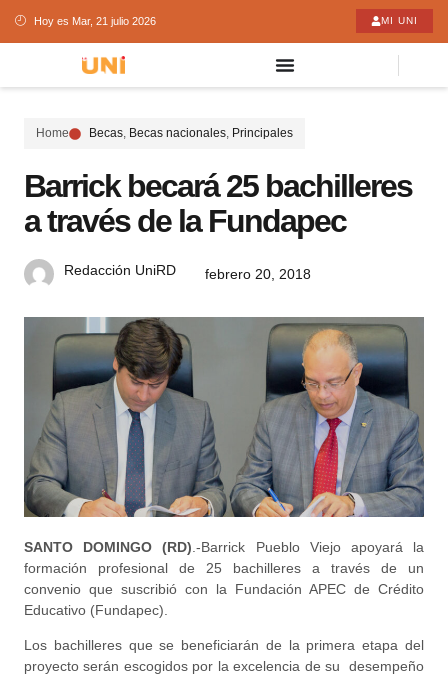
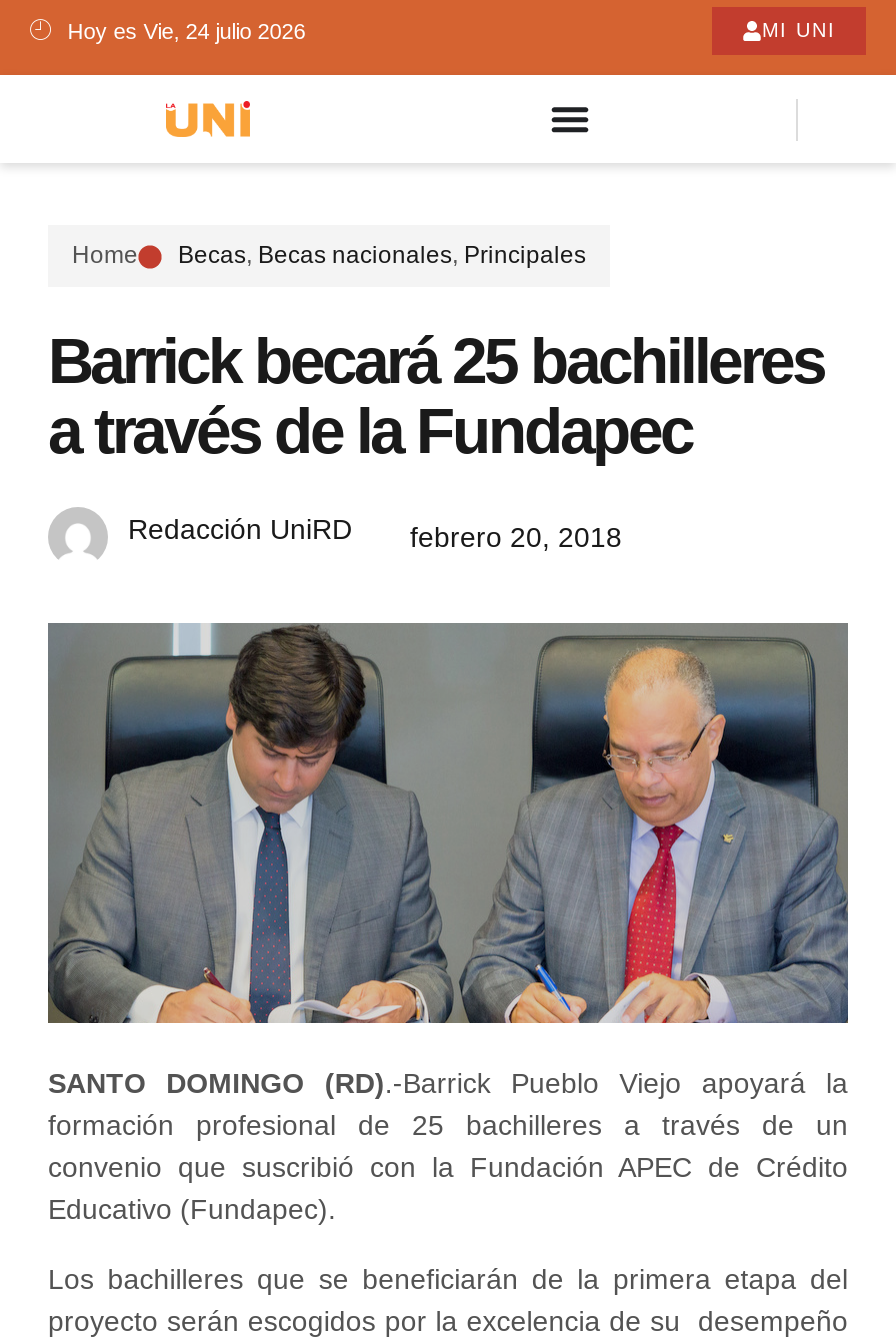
[34,14,156,26] Hoy es Mar, 21 julio 2026 -> [68,18,306,42] Hoy es Vie, 24 julio 2026

